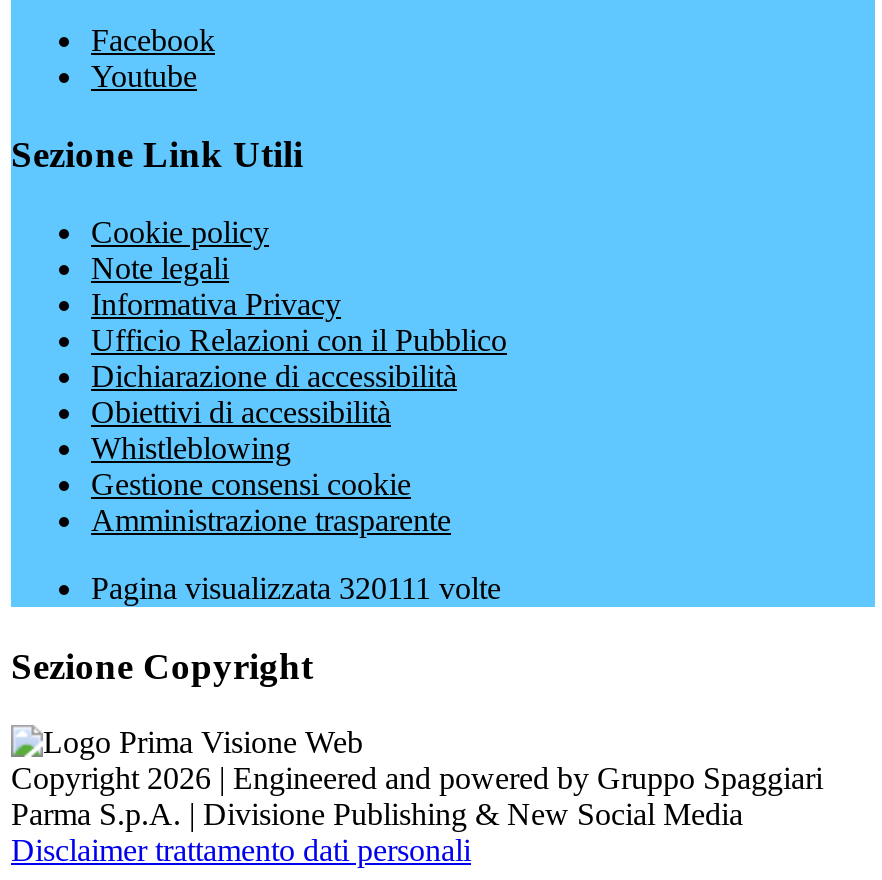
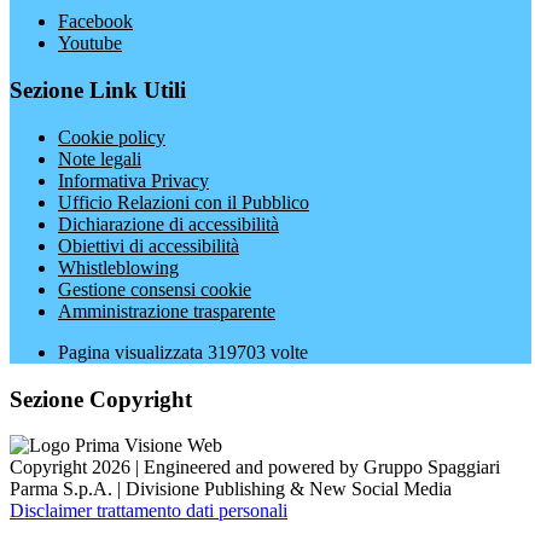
[91,571,501,605] Pagina visualizzata 320111 volte -> [58,342,308,362] Pagina visualizzata 319703 volte

